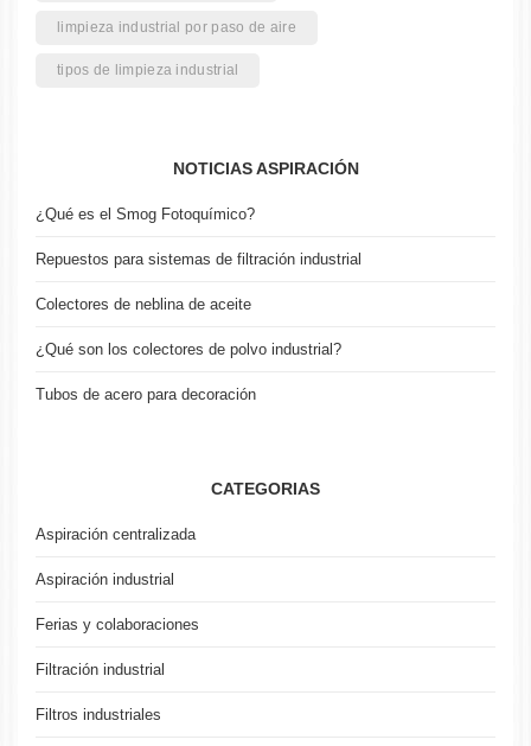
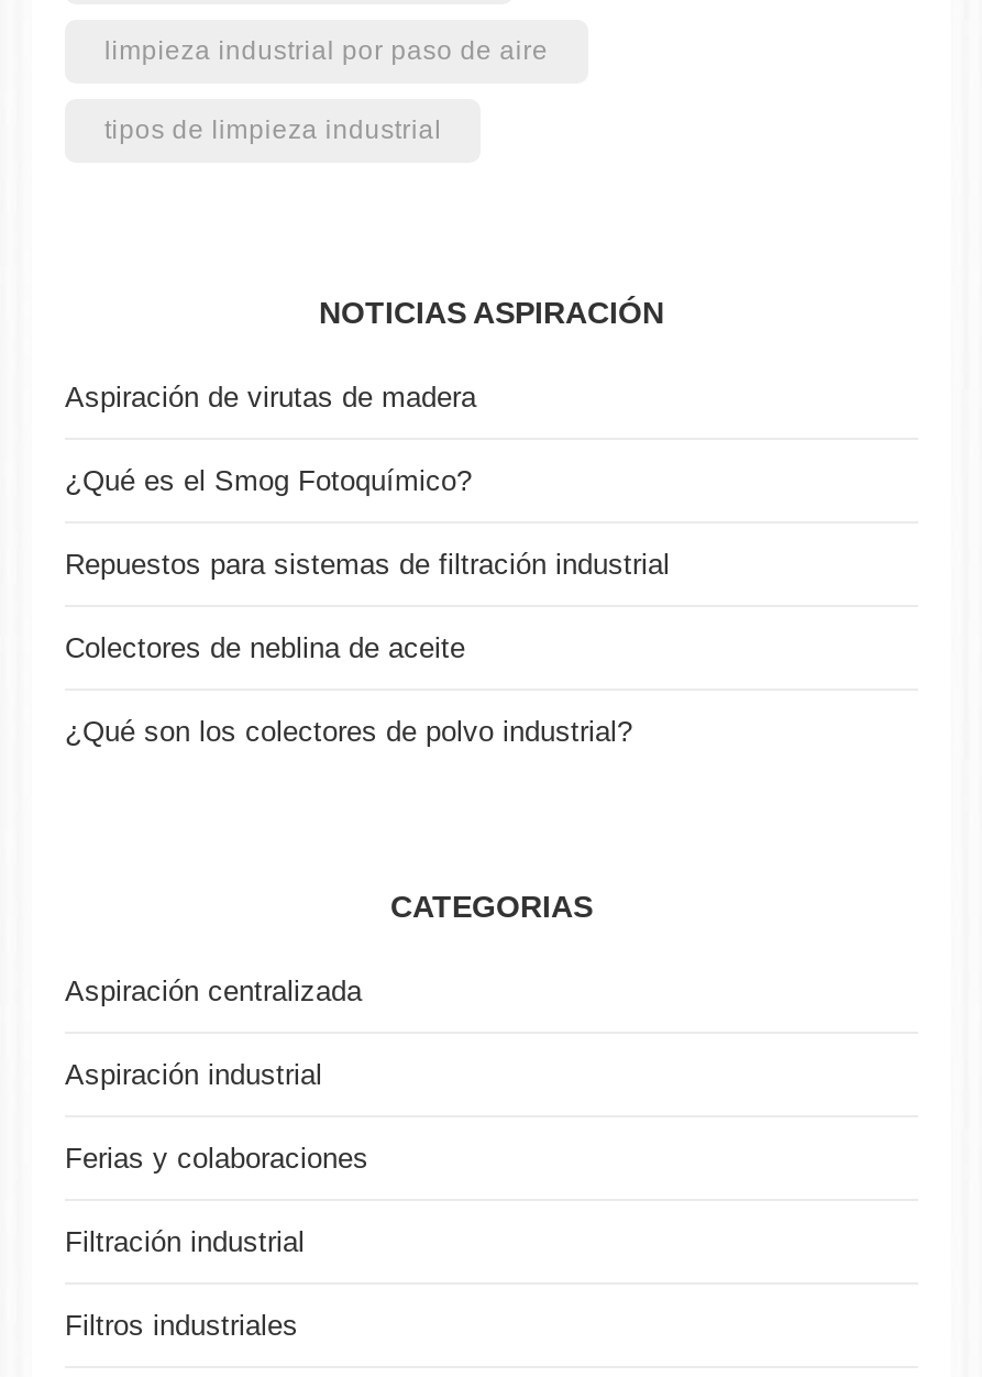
none -> [65,382,476,415] Aspiración de virutas de madera
moved [36,206,362,359] -> [65,465,670,749]: ¿Qué es el Smog Fotoquímico? | Repuestos para sistemas de filtración industrial | Colectores de neblina de aceite | ¿Qué son los colectores de polvo industrial?
[36,386,256,404] Tubos de acero para decoración -> none

